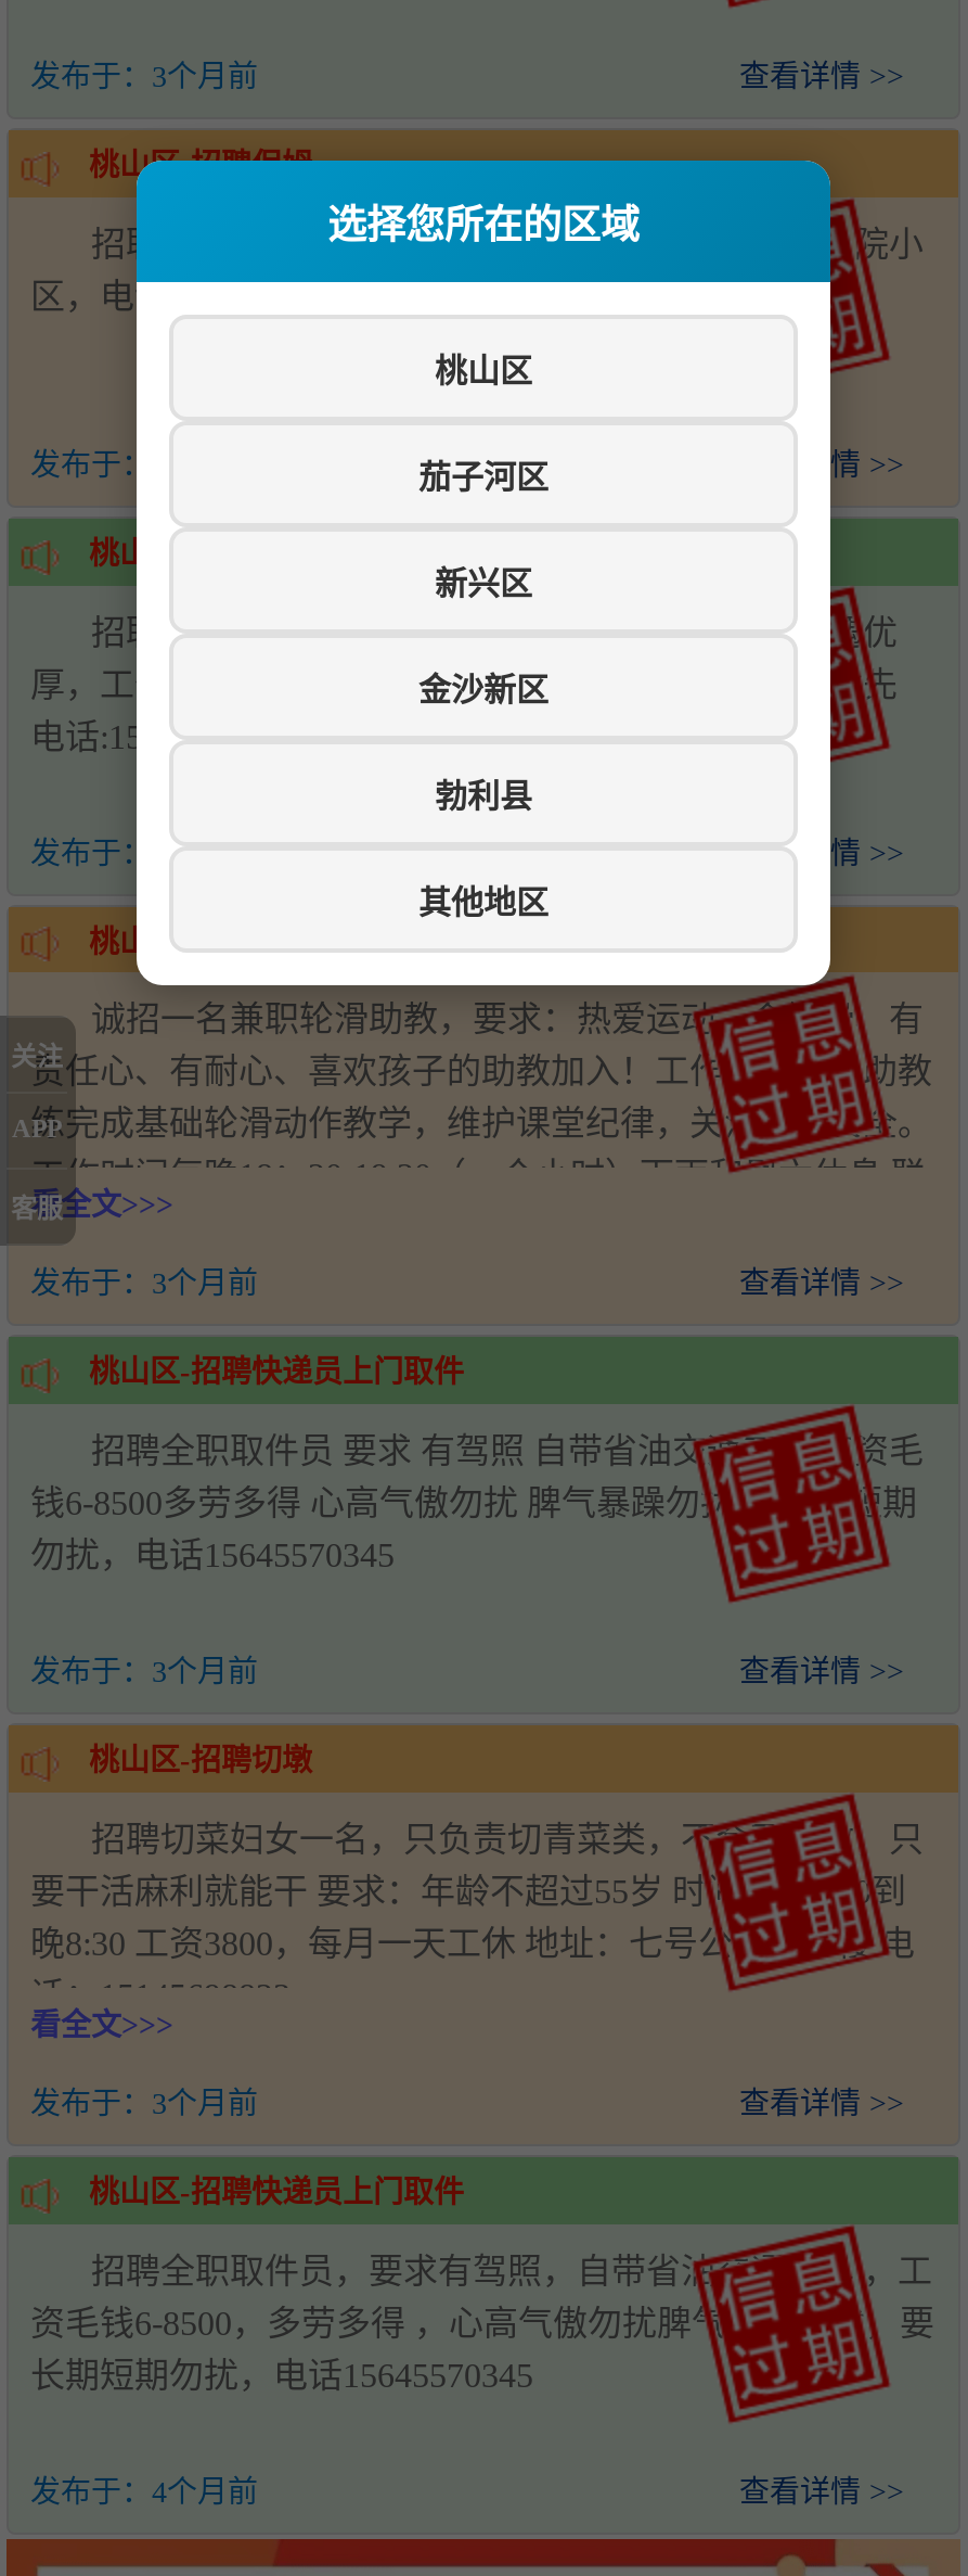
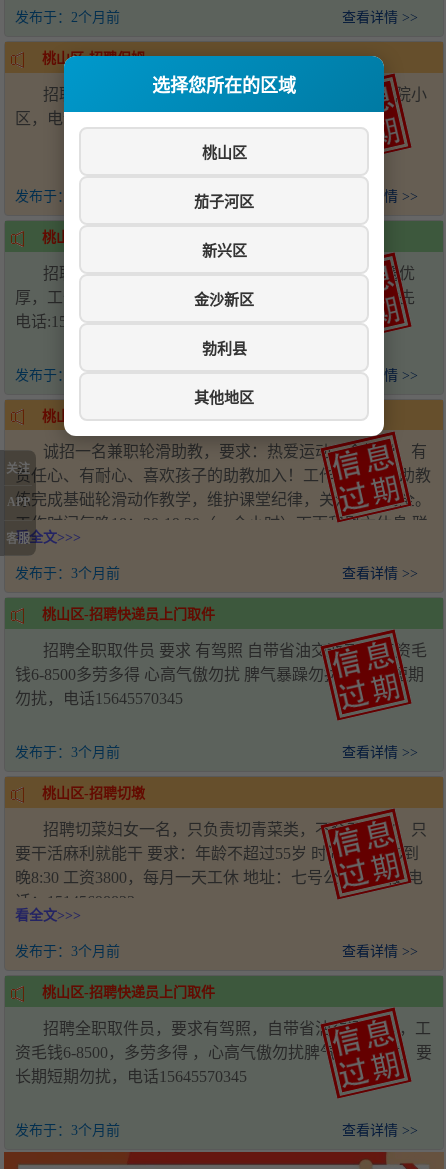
[30,61,258,94] 发布于：3个月前 -> [15,10,120,25] 发布于：2个月前
[30,2476,258,2508] 发布于：4个月前 -> [15,1123,120,1138] 发布于：3个月前

